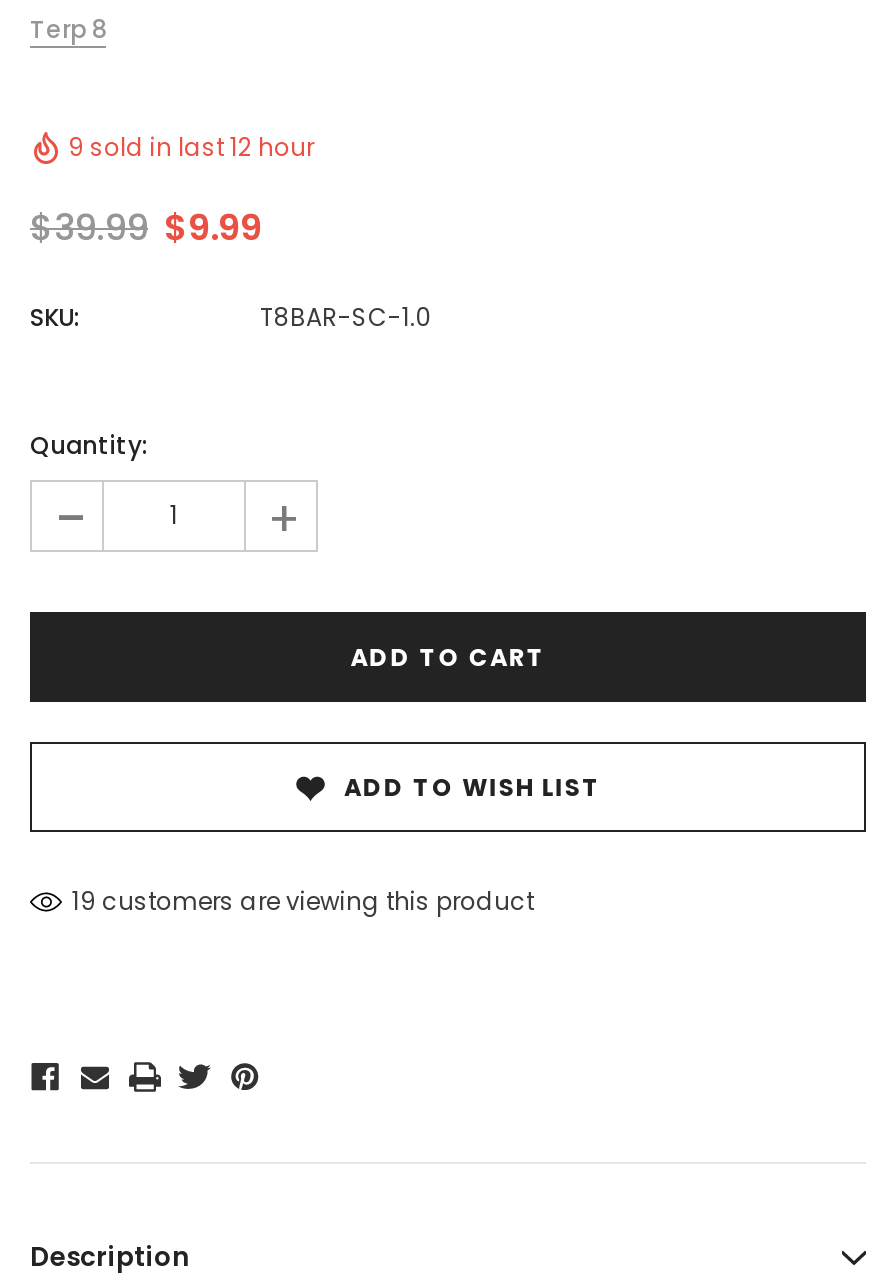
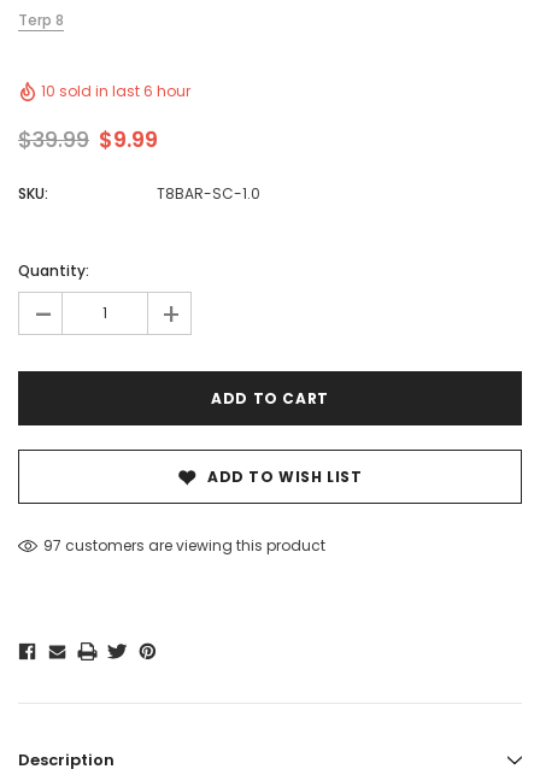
[68,130,314,164] 9 sold in last 12 hour -> [41,81,190,101] 10 sold in last 6 hour
[72,884,534,918] 19 customers are viewing this product -> [43,535,325,555] 97 customers are viewing this product

